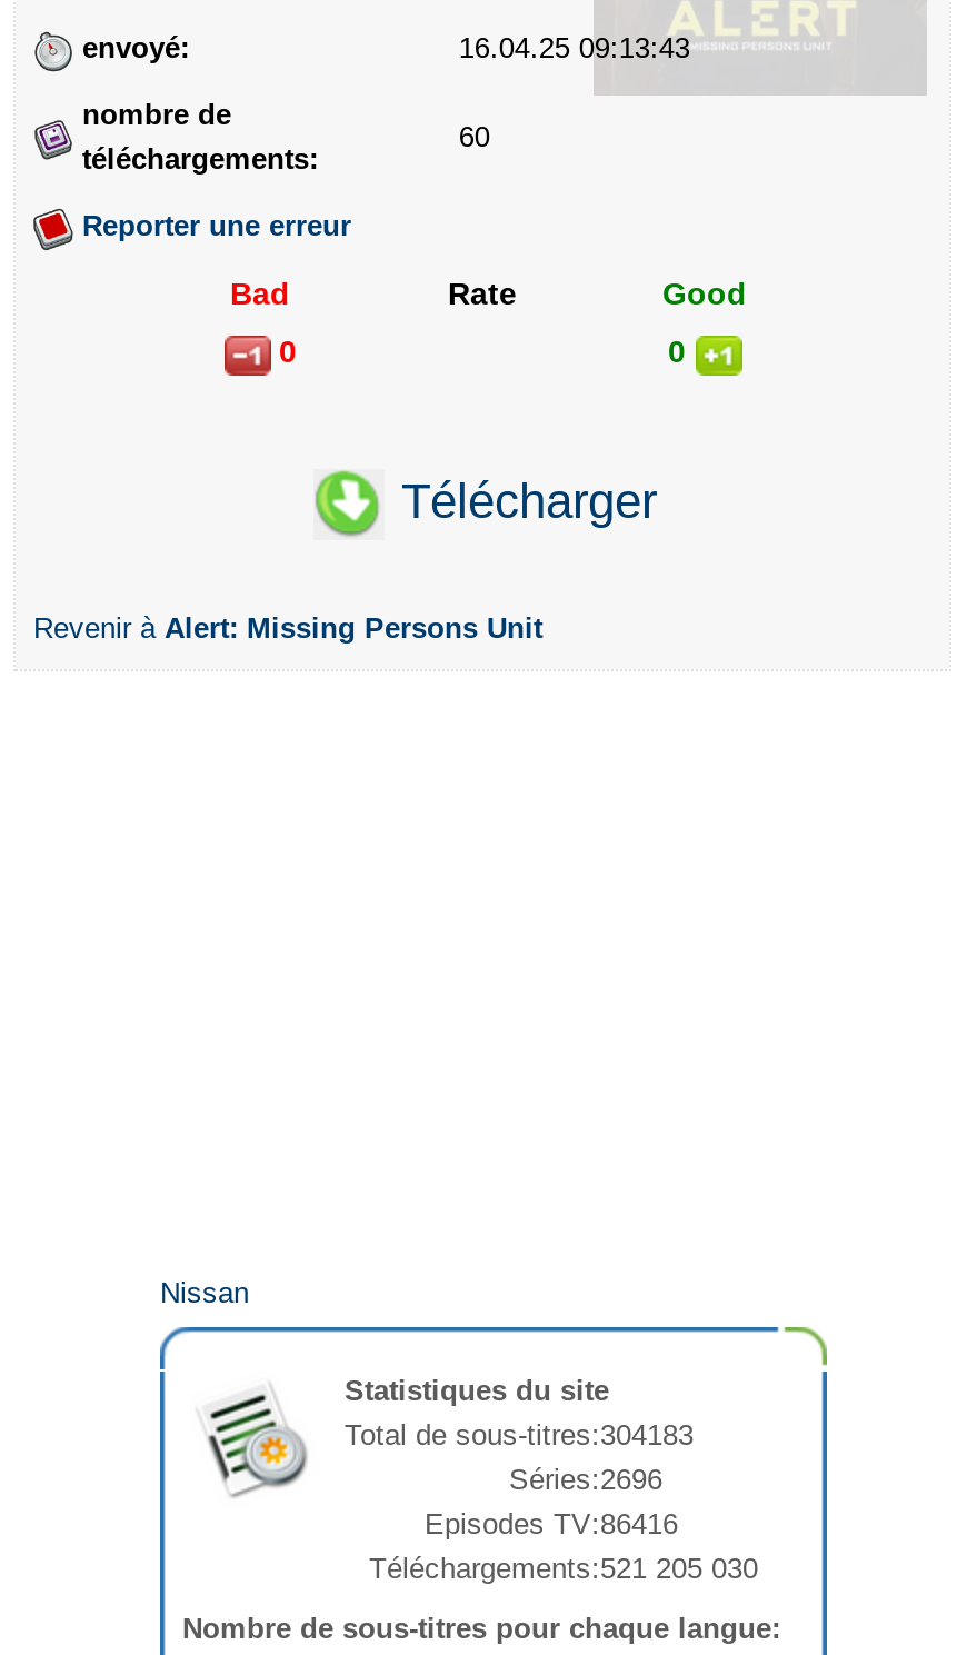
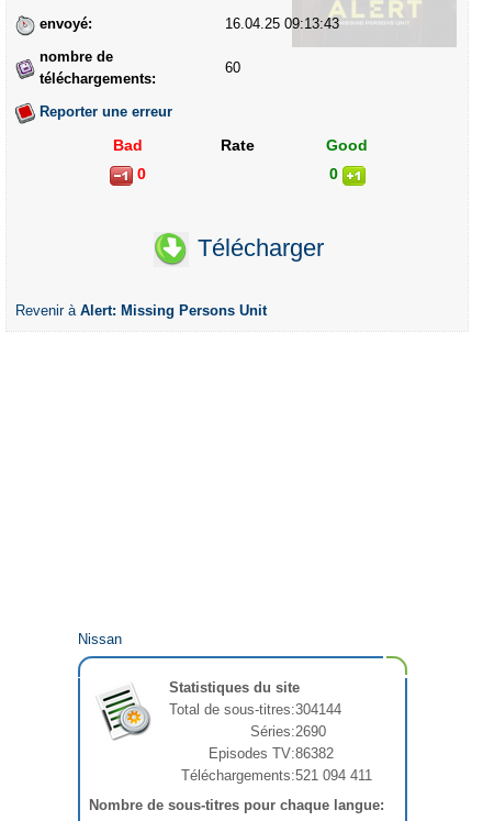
[345,1419,694,1452] Total de sous-titres:304183 -> [169,702,341,718] Total de sous-titres:304144
[509,1464,662,1497] Séries:2696 -> [250,724,326,740] Séries:2690
[425,1508,678,1541] Episodes TV:86416 -> [209,746,334,762] Episodes TV:86382
[369,1553,758,1586] Téléchargements:521 205 030 -> [181,768,372,784] Téléchargements:521 094 411

